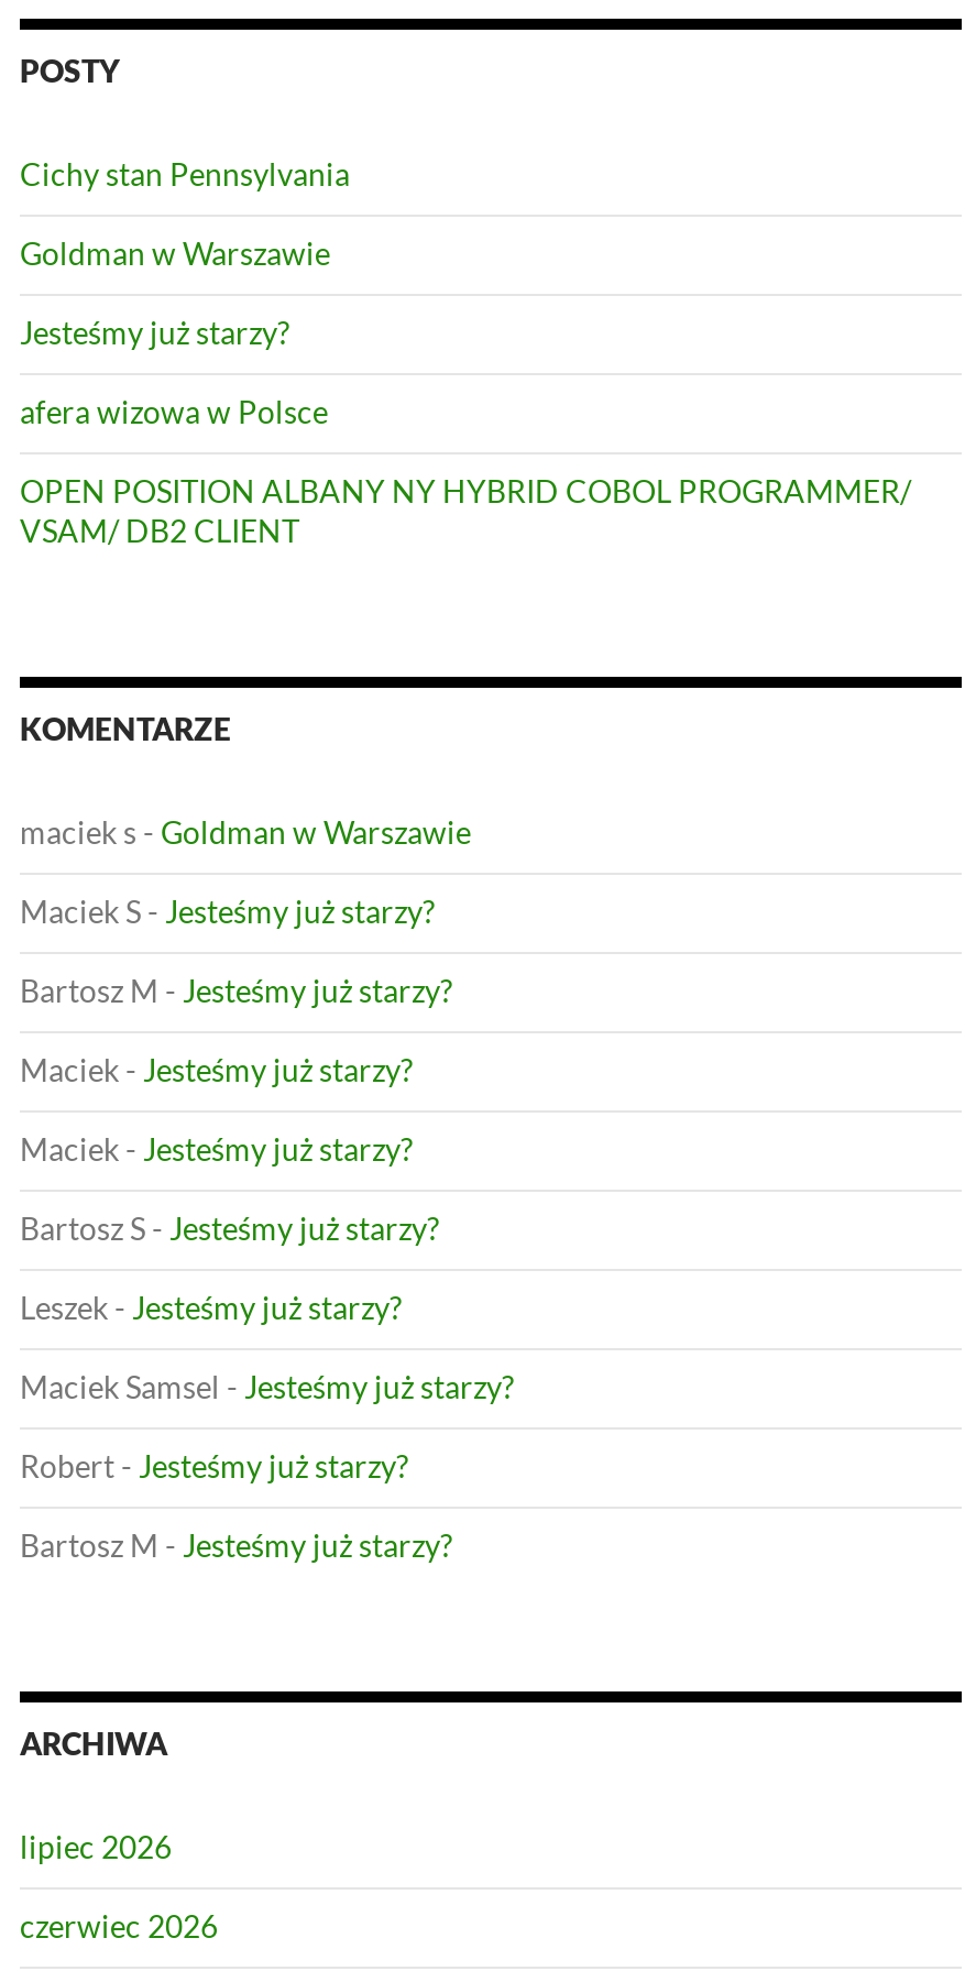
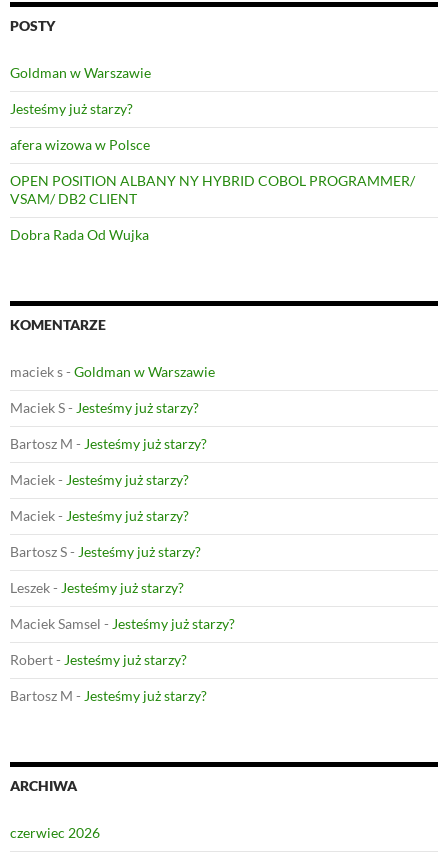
[20,156,350,193] Cichy stan Pennsylvania -> none
none -> [10,226,149,243] Dobra Rada Od Wujka
[20,1829,172,1866] lipiec 2026 -> none

